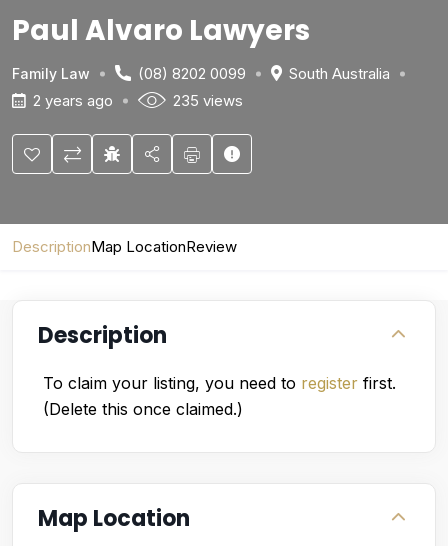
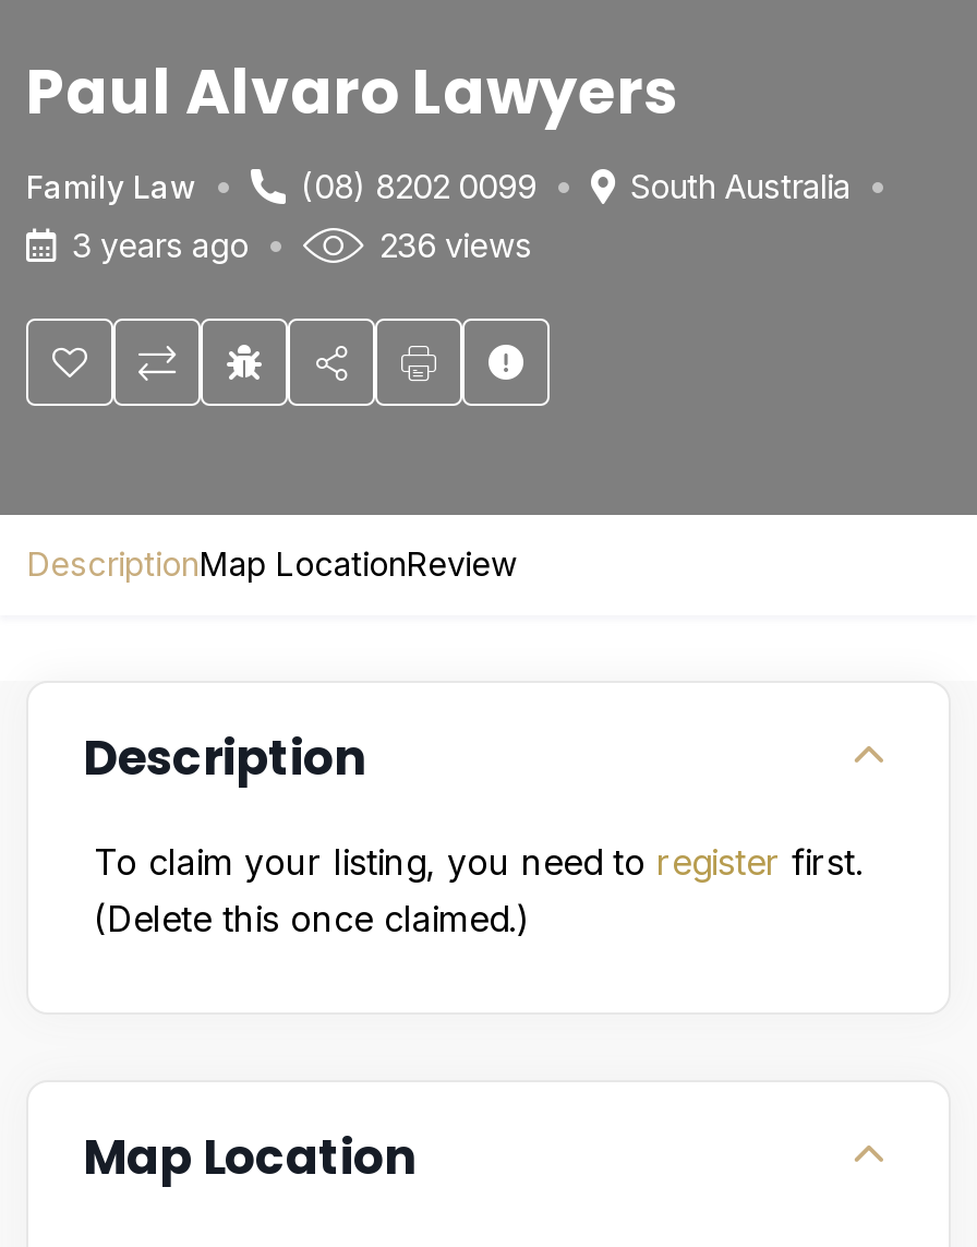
[33,91,113,110] 2 years ago -> [72,226,249,267] 3 years ago
[173,91,243,110] 235 views -> [379,226,532,267] 236 views

